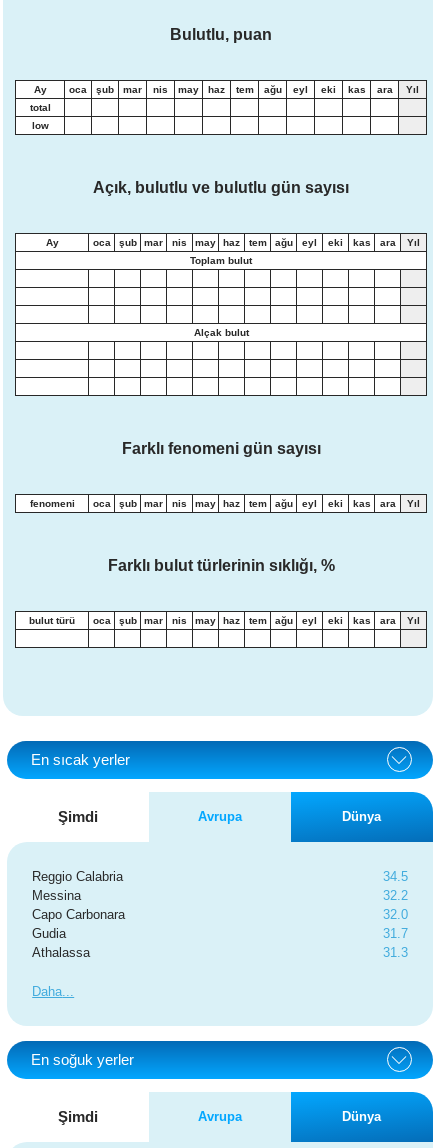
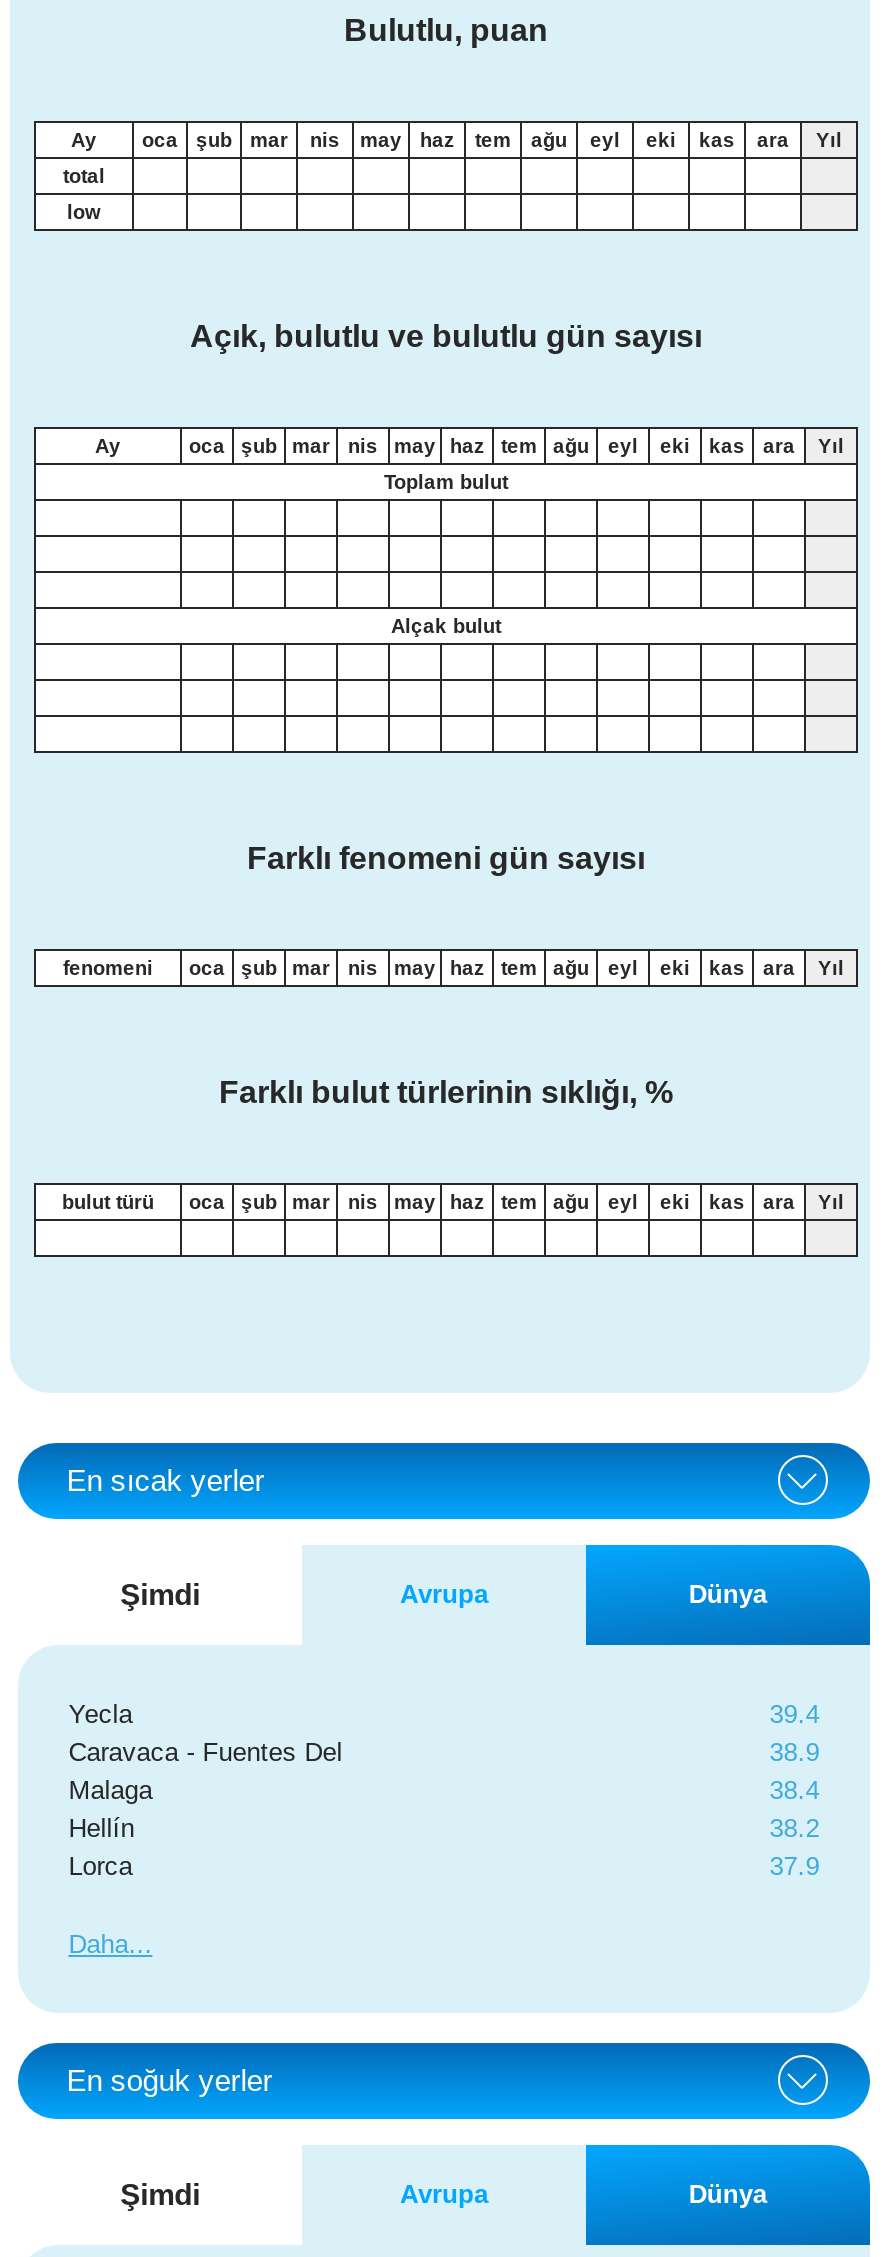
[32,869,125,960] Reggio Calabria | Messina | Capo Carbonara | Gudia | Athalassa -> [68,1698,342,1880] Yecla | Caravaca - Fuentes Del | Malaga | Hellín | Lorca
[383,869,408,960] 34.5 | 32.2 | 32.0 | 31.7 | 31.3 -> [770,1698,820,1880] 39.4 | 38.9 | 38.4 | 38.2 | 37.9

